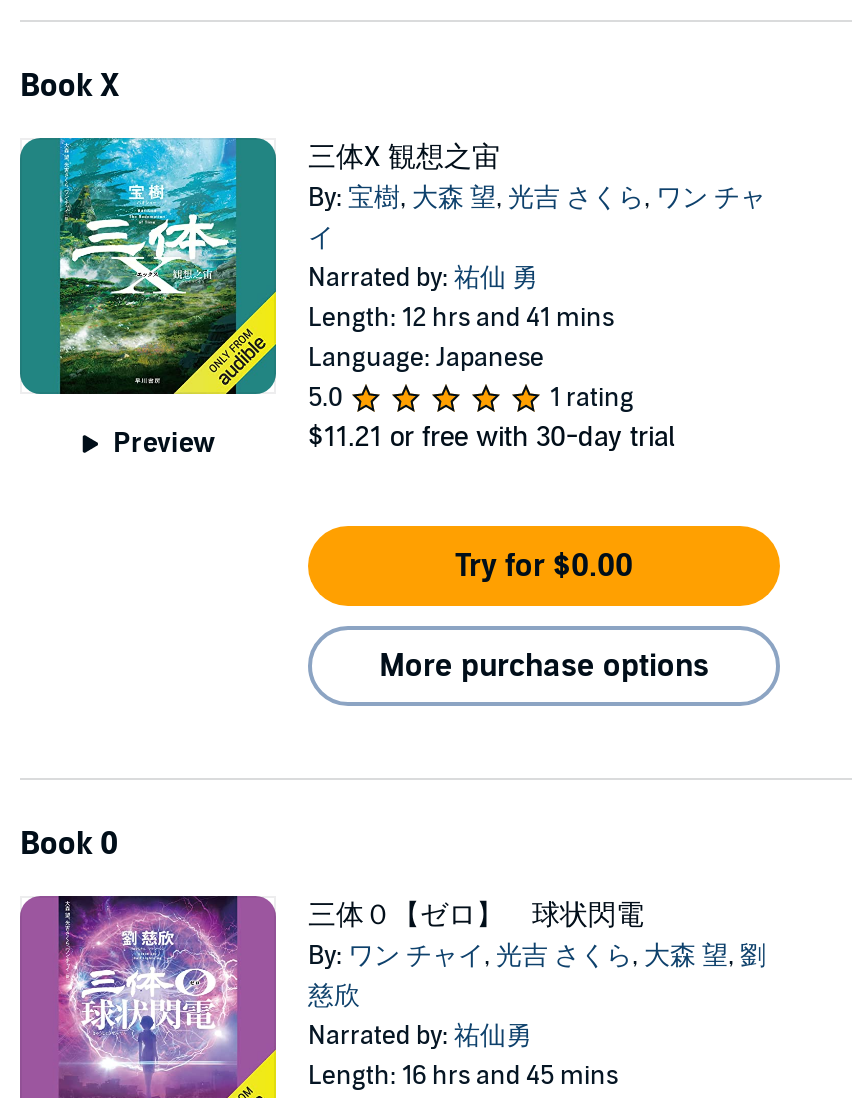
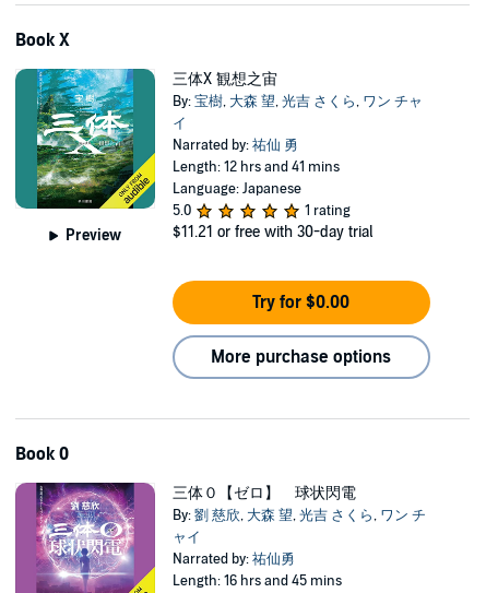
[308,940,766,1012] By:ワン チャイ,光吉 さくら,大森 望,劉 | 慈欣 -> [173,507,426,546] By:劉 慈欣,大森 望,光吉 さくら,ワン チ | ャイ

